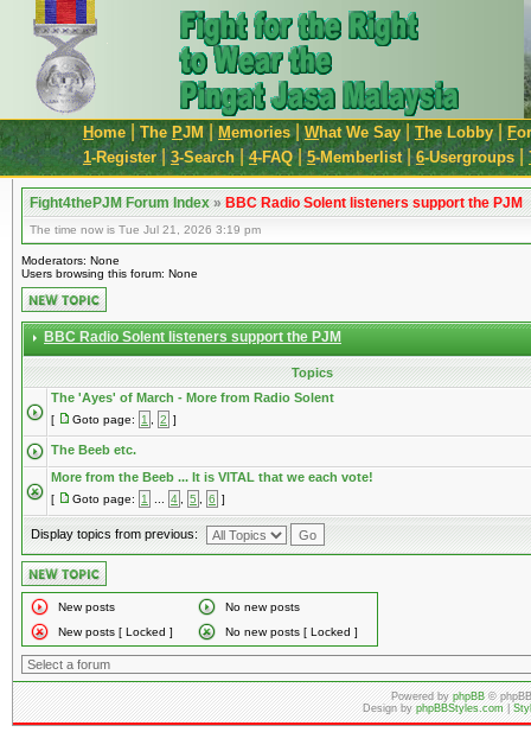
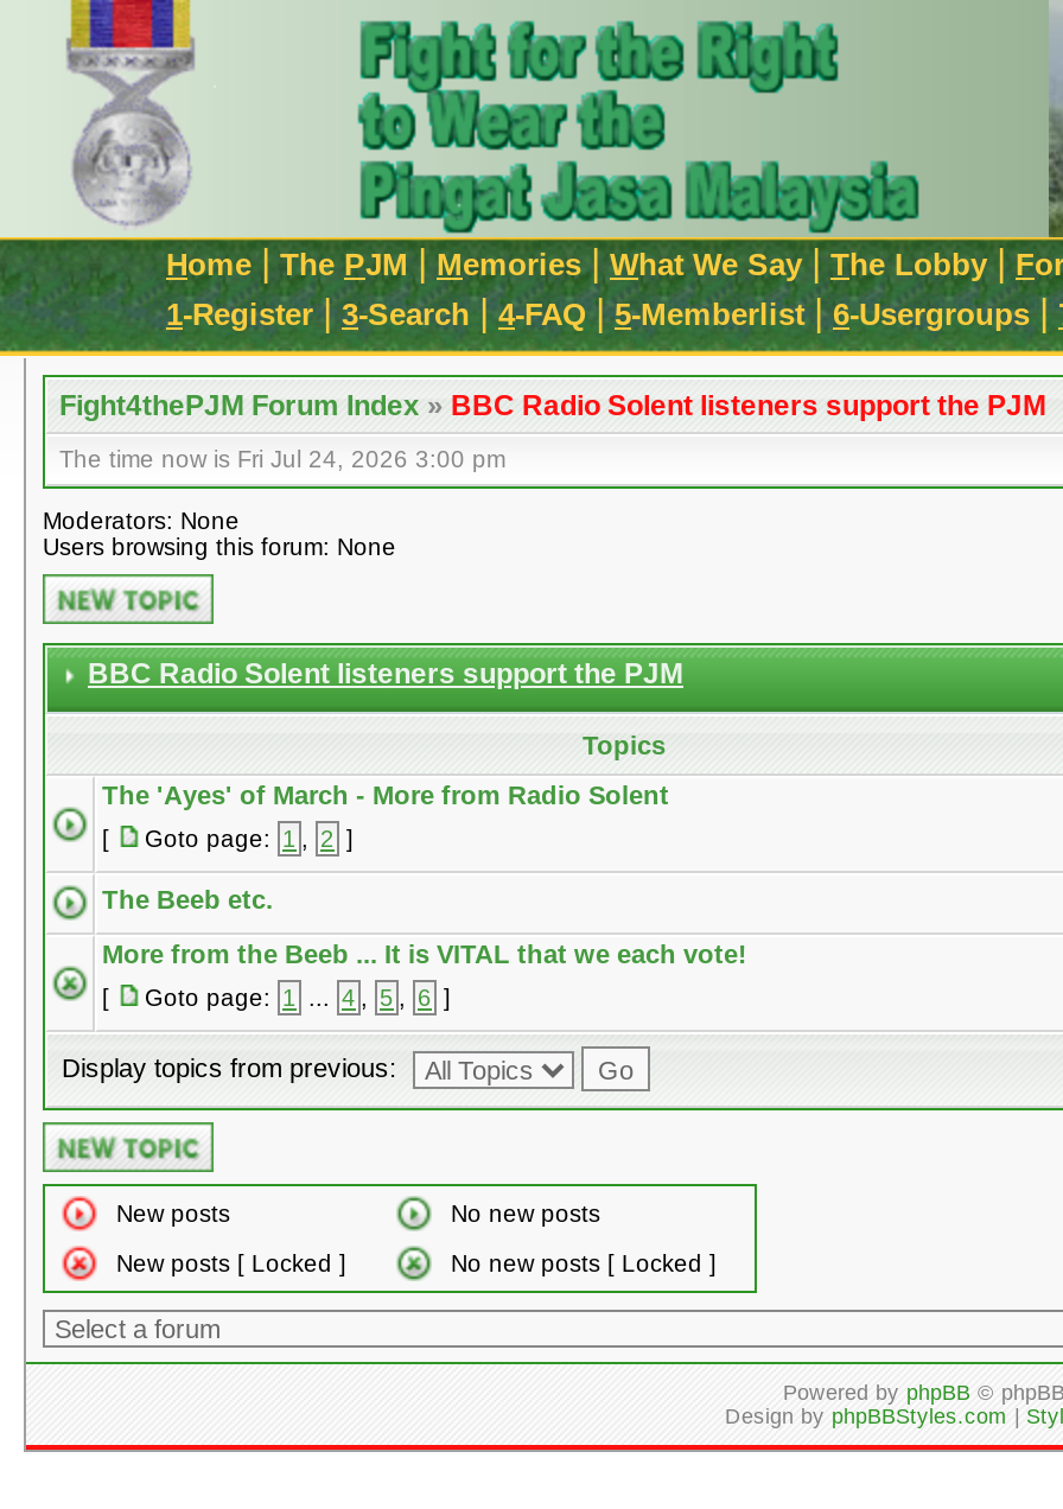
[30,223,261,236] The time now is Tue Jul 21, 2026 3:19 pm -> [59,446,505,472] The time now is Fri Jul 24, 2026 3:00 pm

